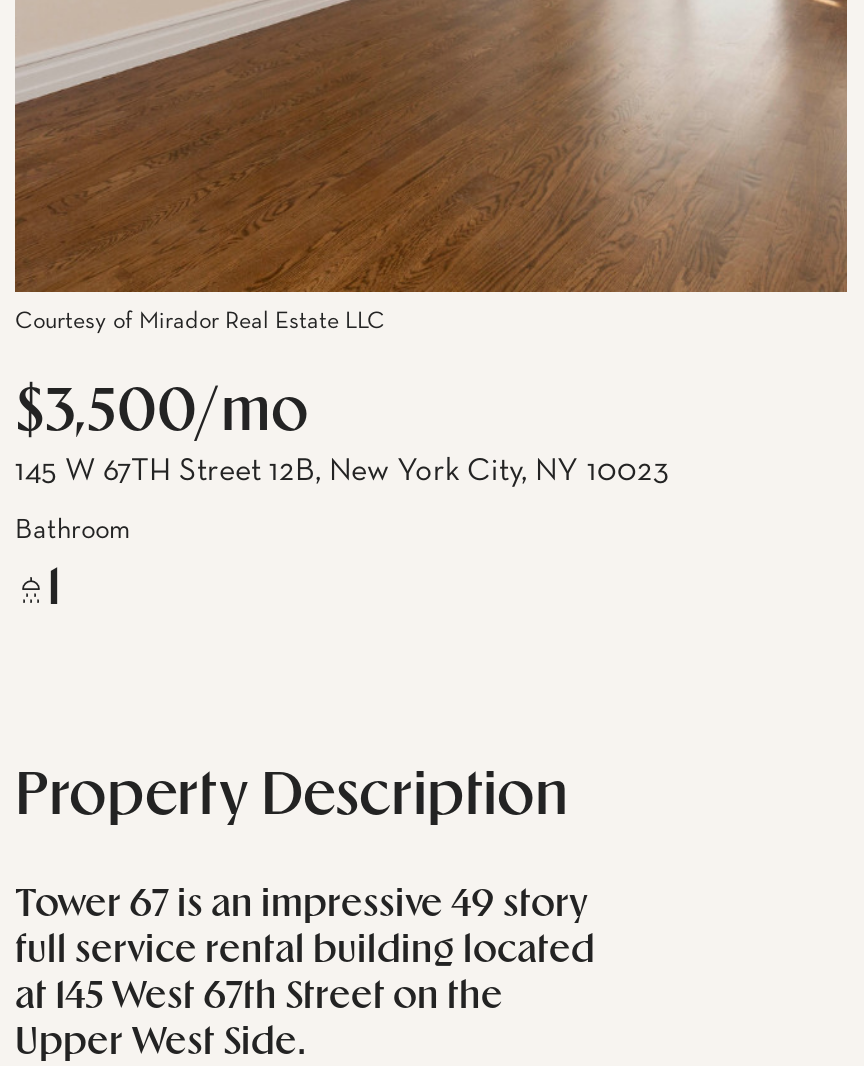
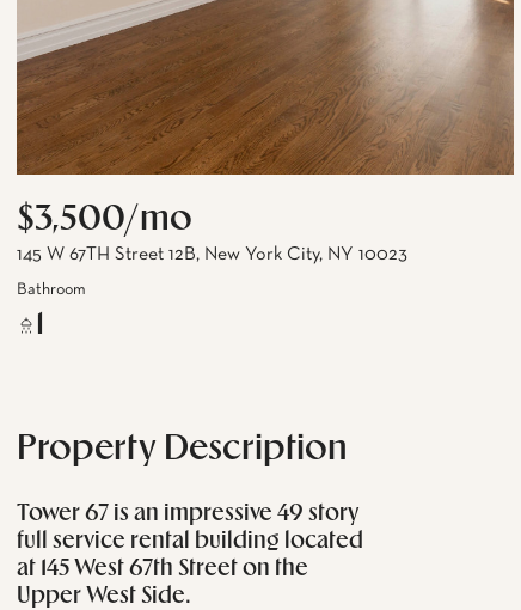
[15,310,385,334] Courtesy of Mirador Real Estate LLC -> none

